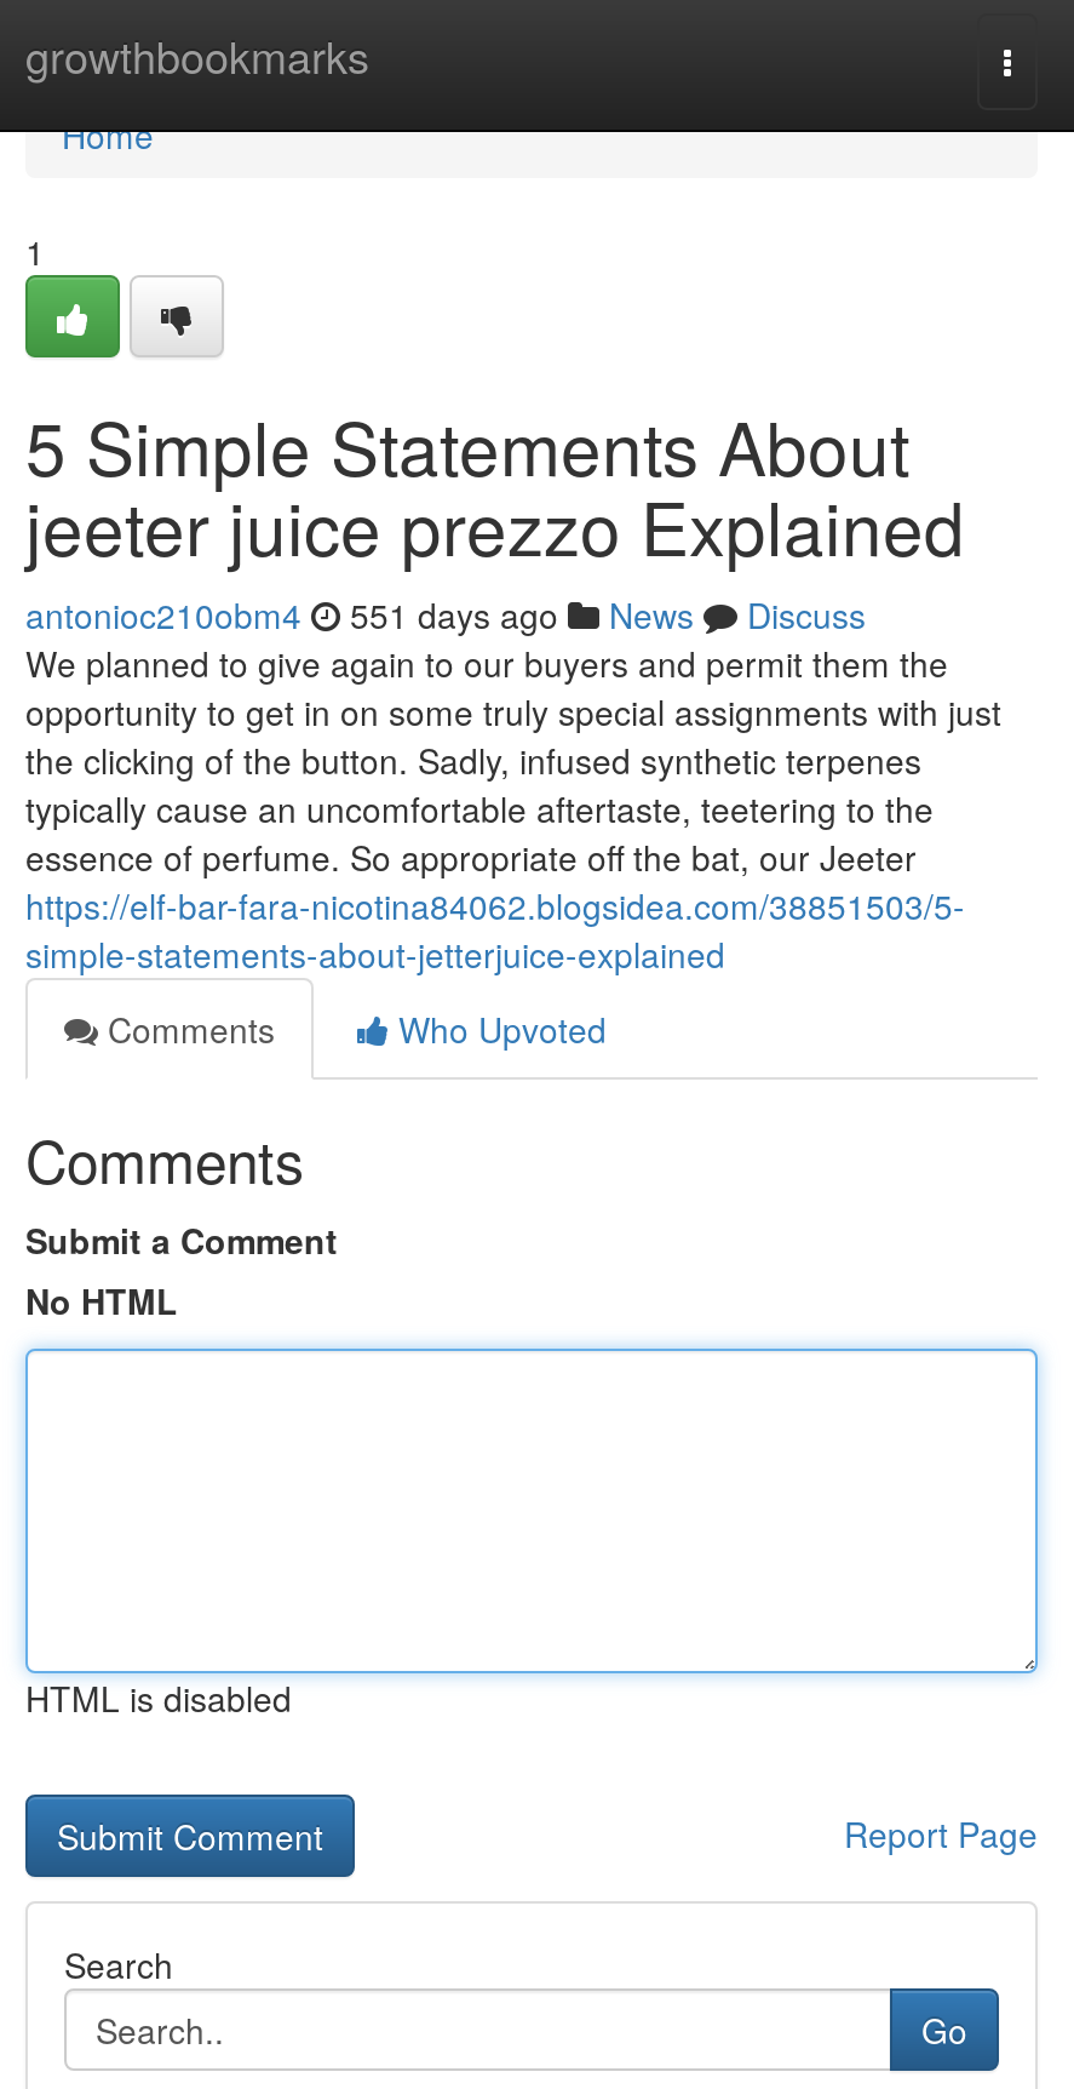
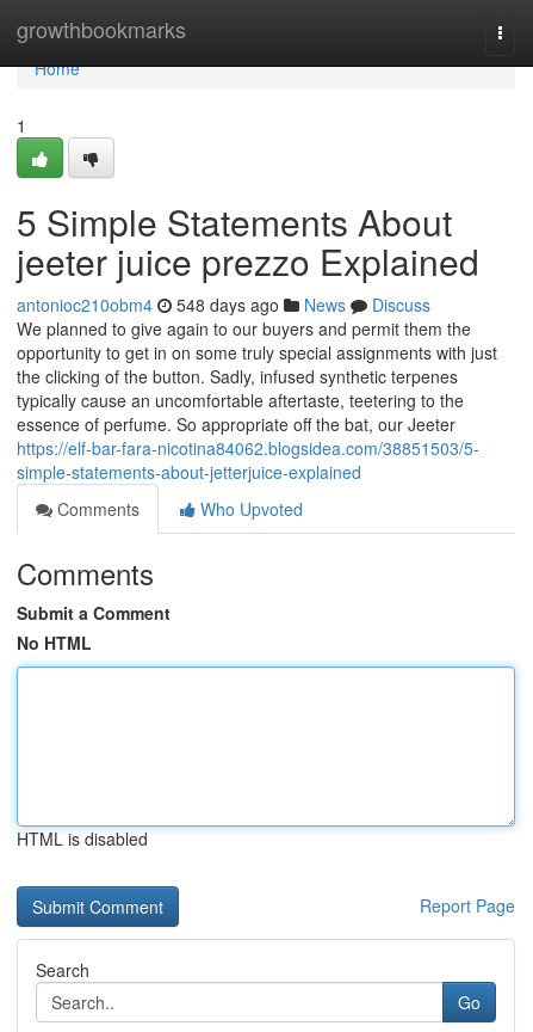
[25,590,866,639] antonioc210obm4 551 days ago News Discuss -> [17,293,430,317] antonioc210obm4 548 days ago News Discuss

